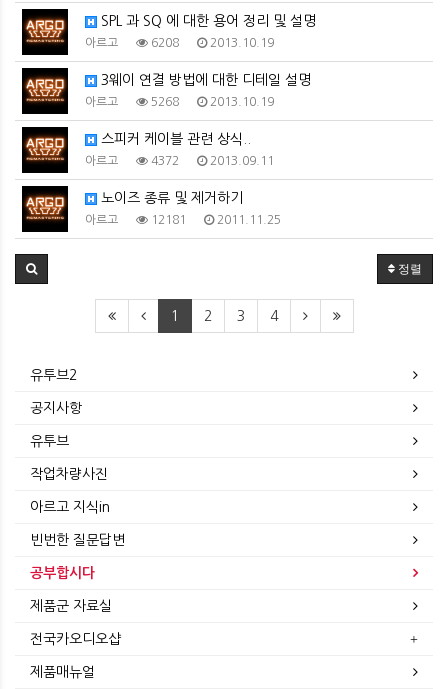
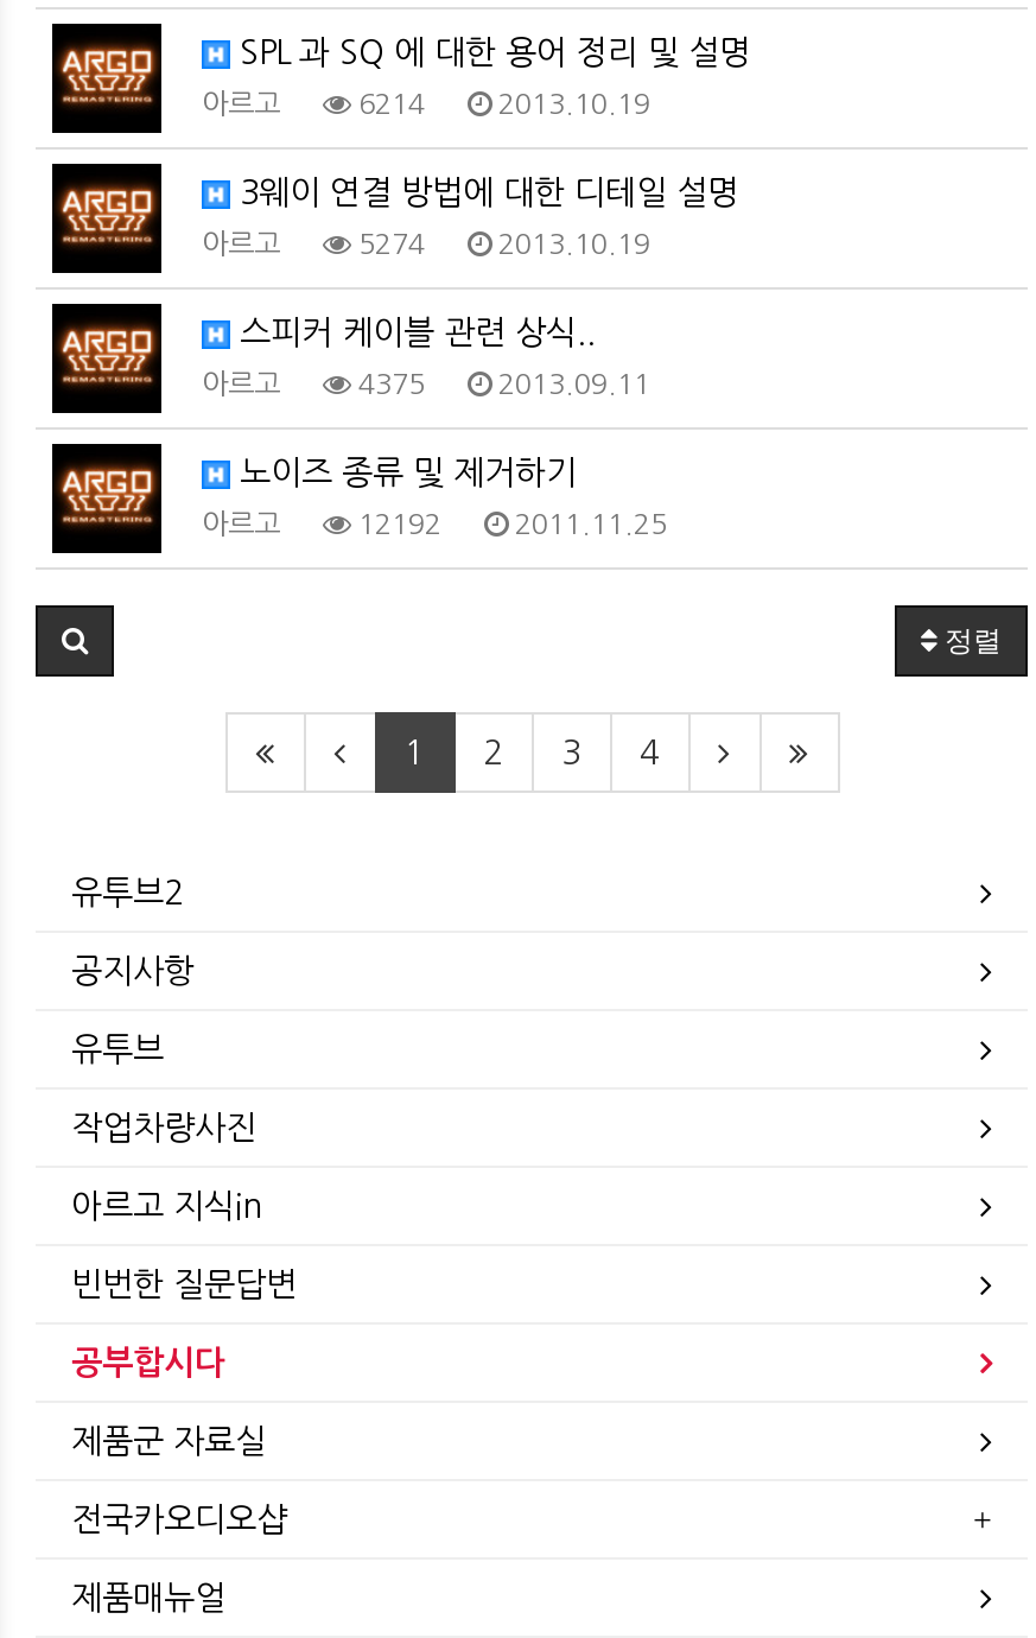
[148,37,179,49] 6208 -> [351,90,425,118] 6214
[148,96,179,108] 5268 -> [351,230,425,258] 5274
[148,155,179,167] 4372 -> [351,370,425,398] 4375
[148,214,186,226] 12181 -> [351,510,441,538] 12192

